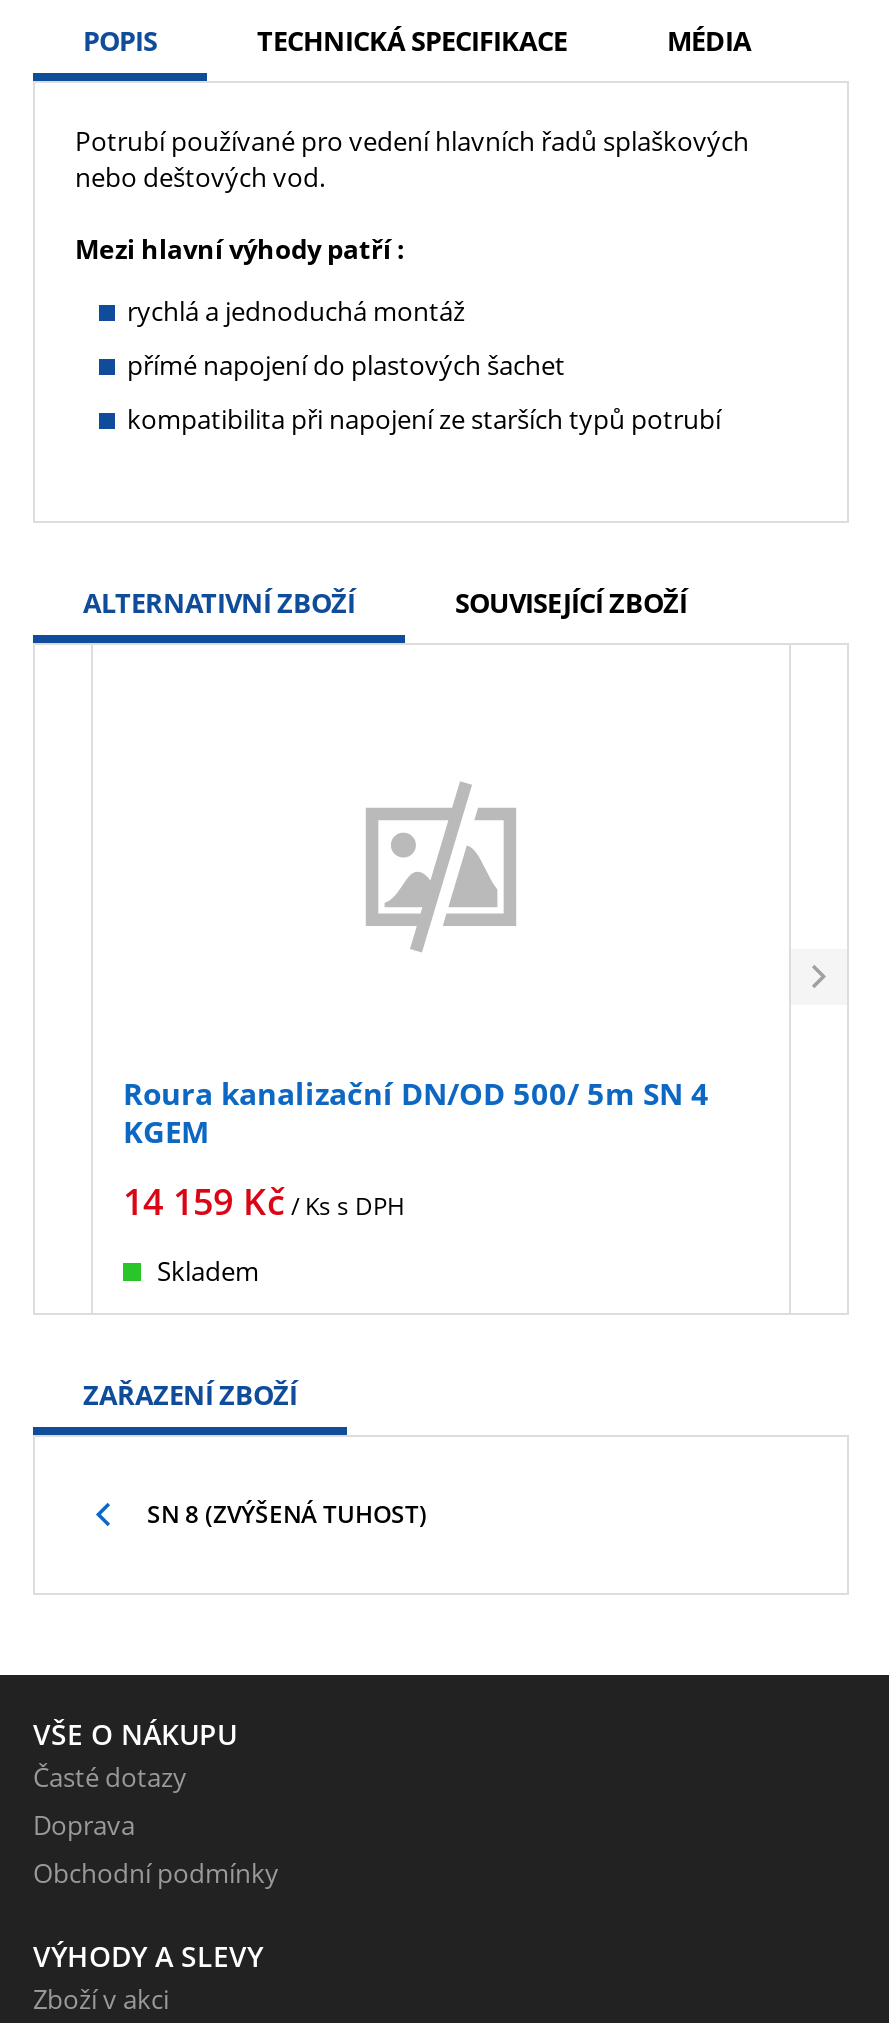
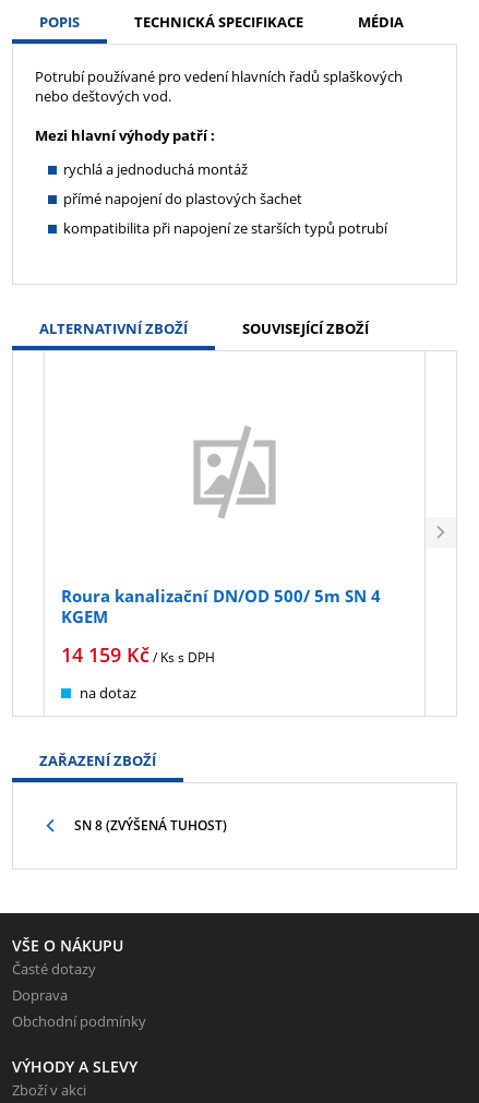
[157,1253,259,1289] Skladem -> [80,683,136,702] na dotaz

